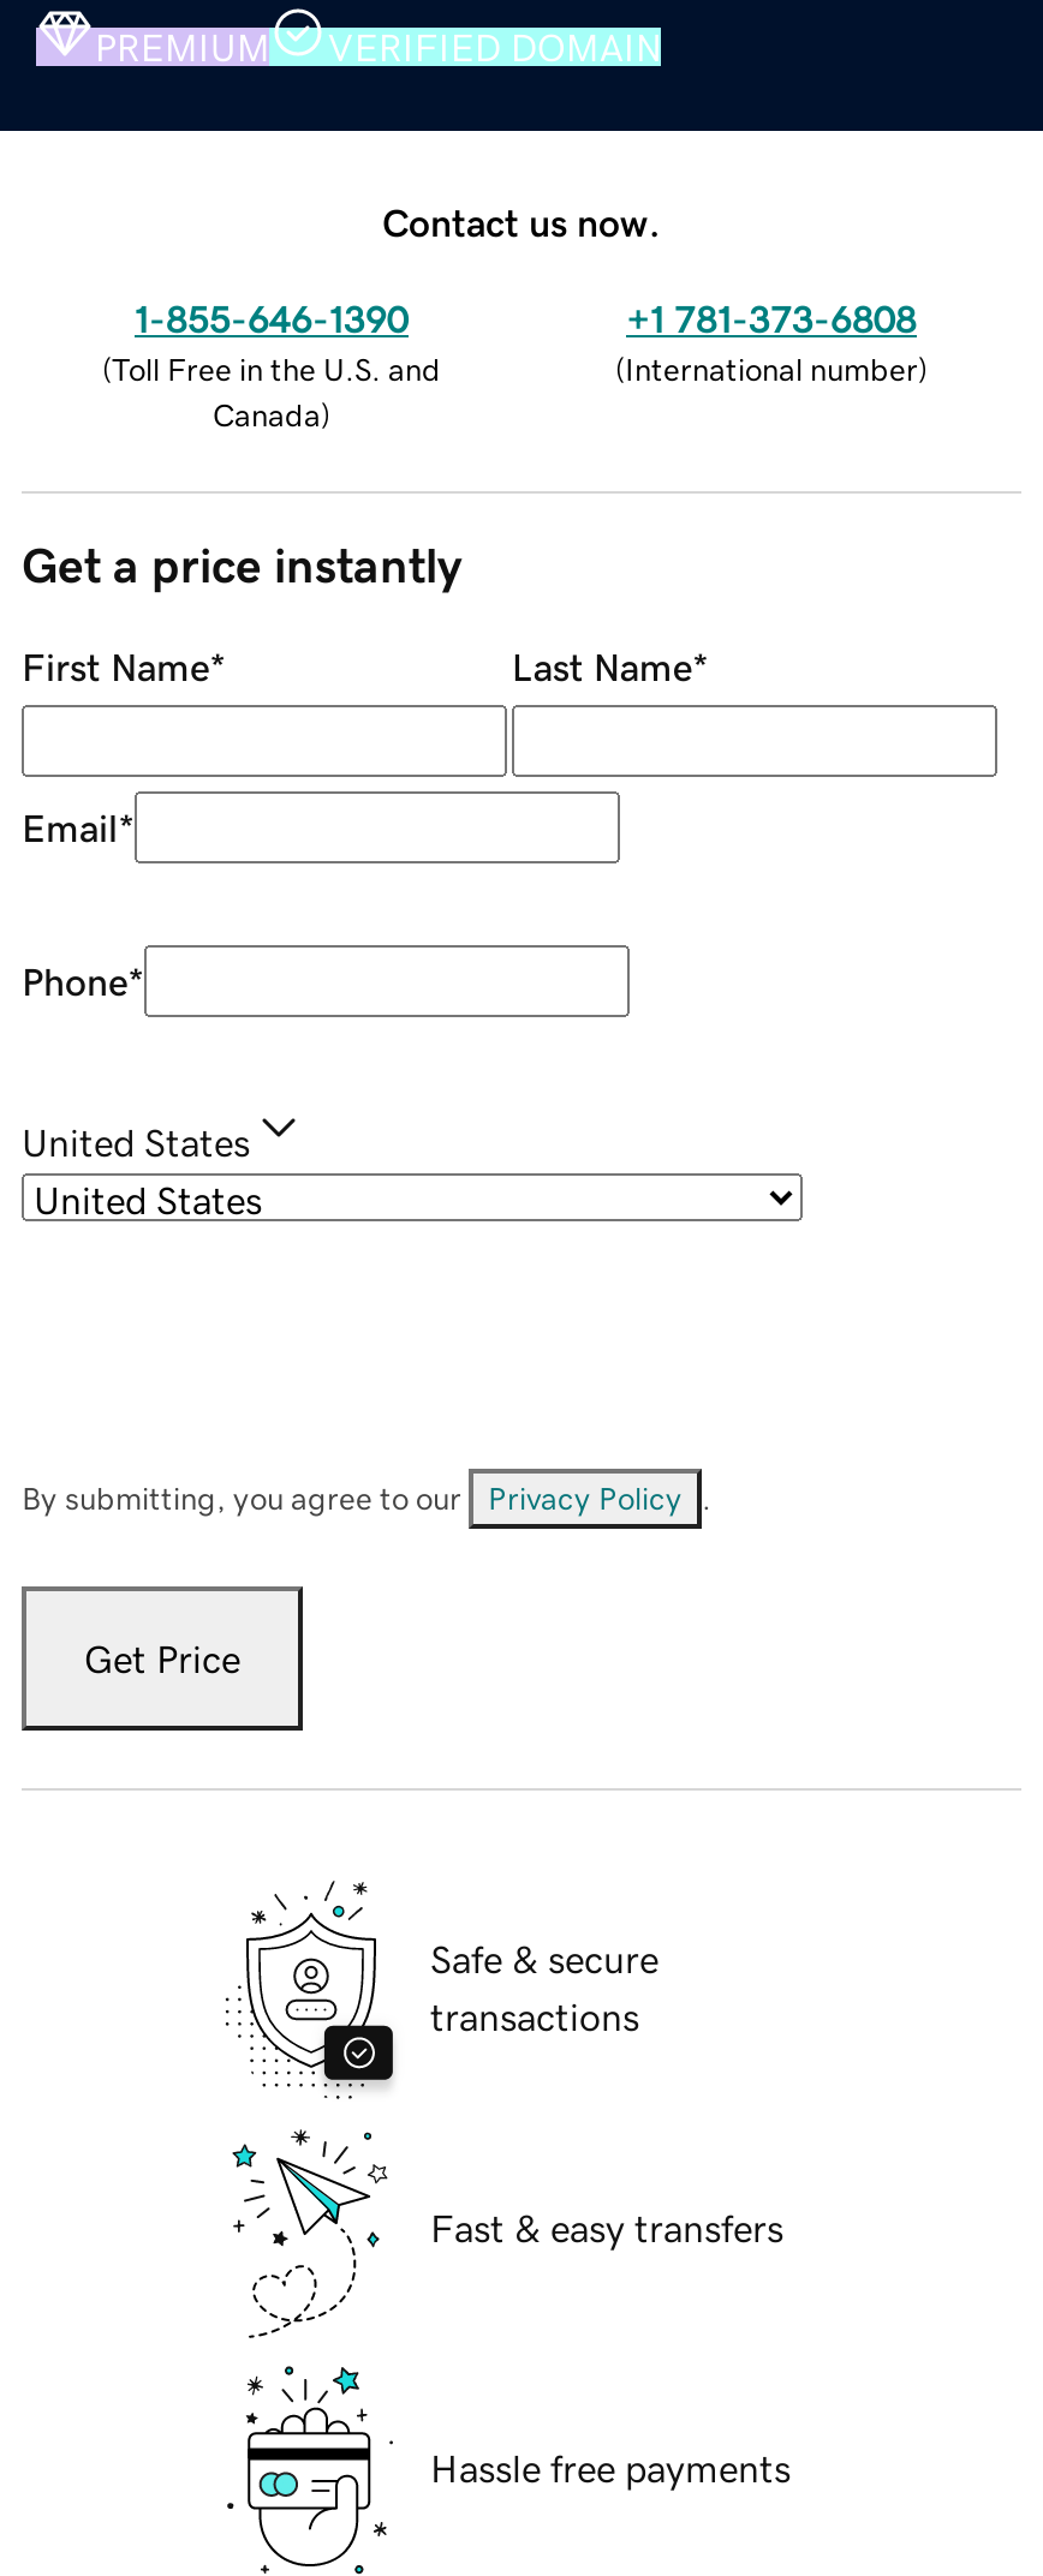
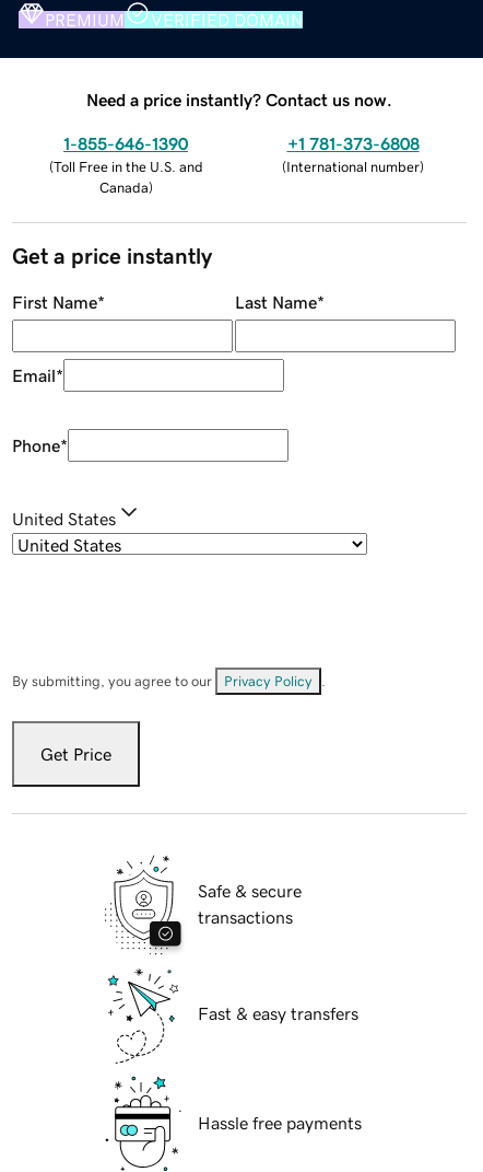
[382,202,661,240] Contact us now. -> [86,90,392,108] Need a price instantly? Contact us now.

